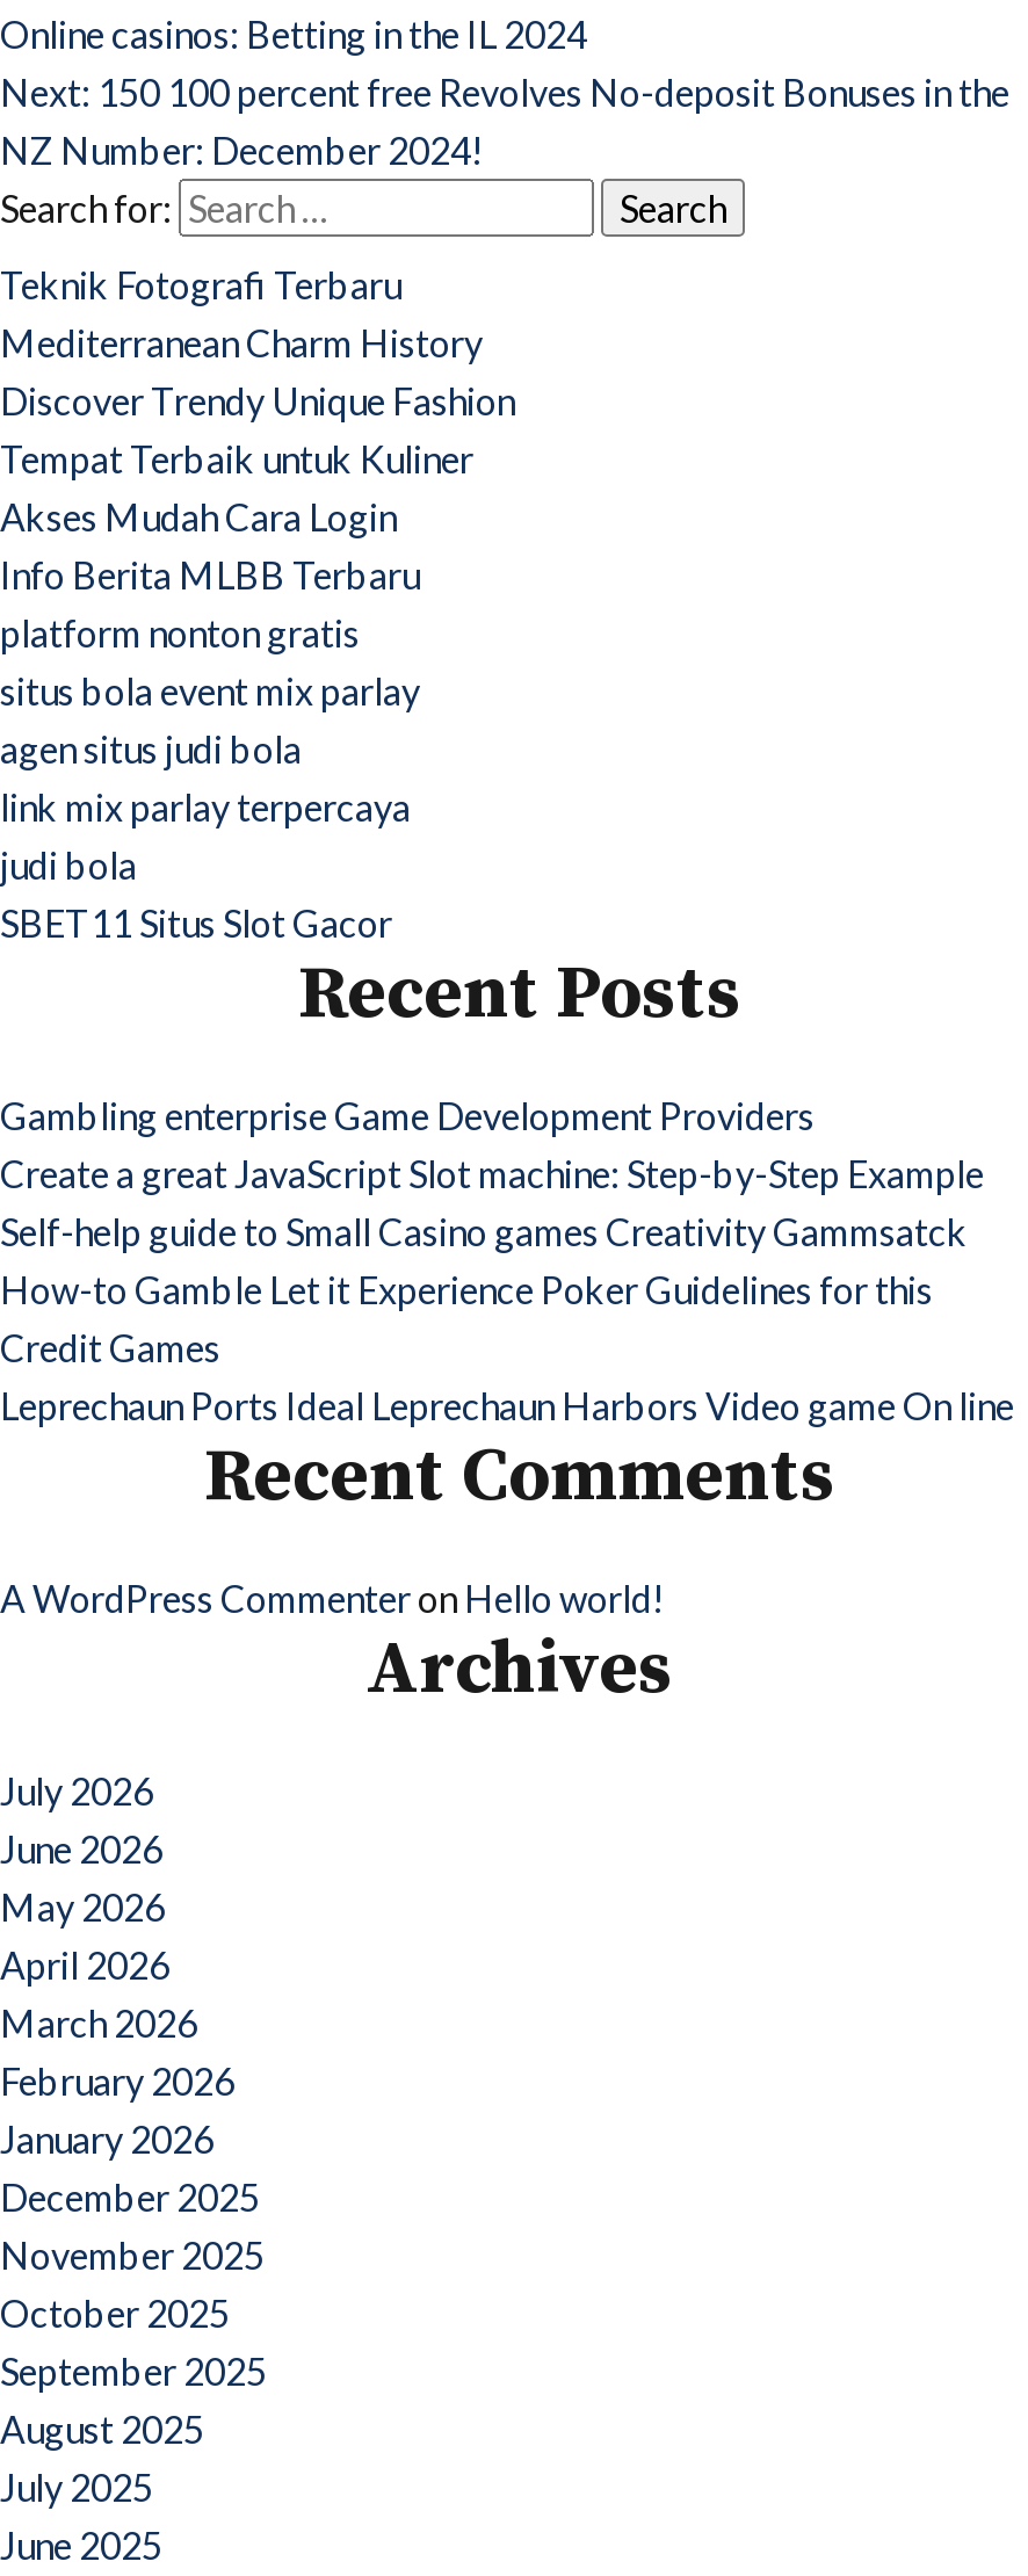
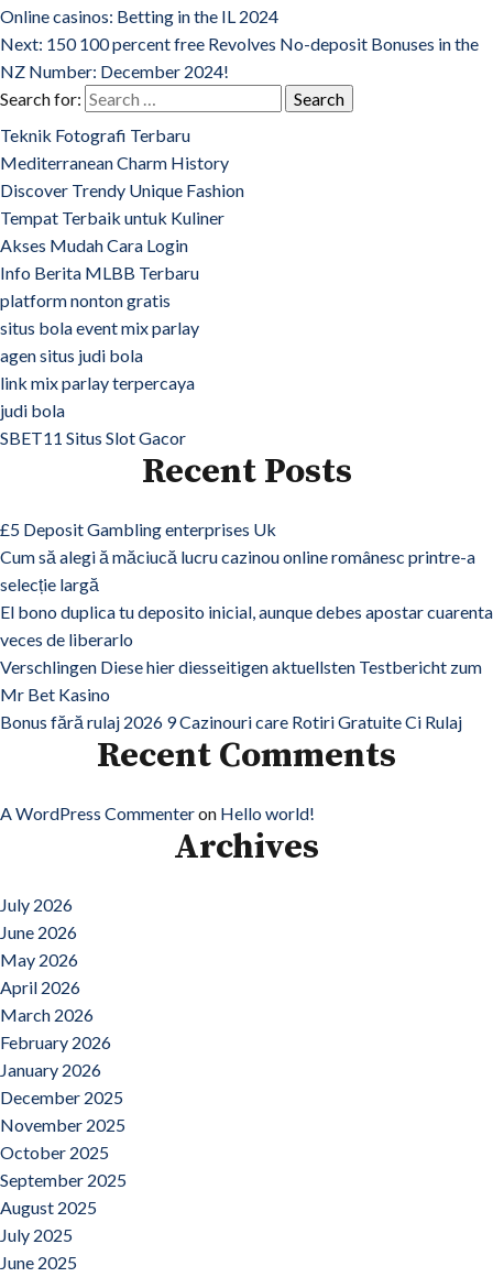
[0,1092,1014,1426] Gambling enterprise Game Development Providers | Create a great JavaScript Slot machine: Step-by-Step Example | Self-help guide to Small Casino games Creativity Gammsatck | How-to Gamble Let it Experience Poker Guidelines for this | Credit Games | Leprechaun Ports Ideal Leprechaun Harbors Video game On line -> [0,518,493,732] £5 Deposit Gambling enterprises Uk | Cum să alegi ă măciucă lucru cazinou online românesc printre-a | selecție largă | El bono duplica tu deposito inicial, aunque debes apostar cuarenta | veces de liberarlo | Verschlingen Diese hier diesseitigen aktuellsten Testbericht zum | Mr Bet Kasino | Bonus fără rulaj 2026 9 Cazinouri care Rotiri Gratuite Ci Rulaj

